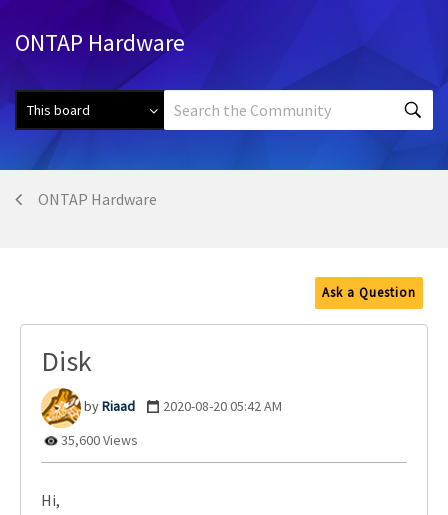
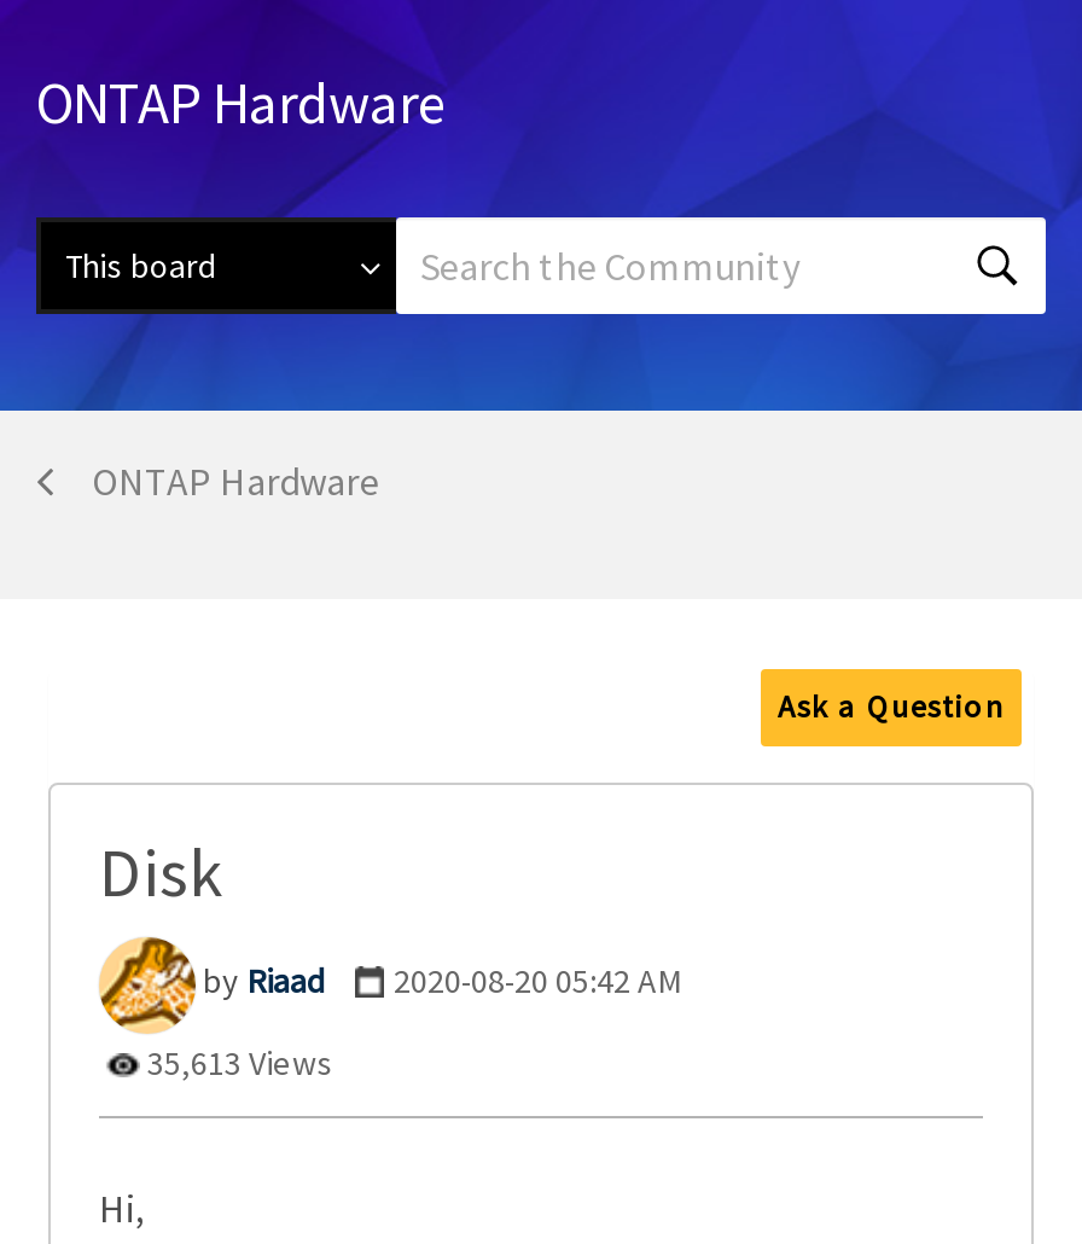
[58,431,138,449] 35,600 Views -> [140,1041,333,1085] 35,613 Views

